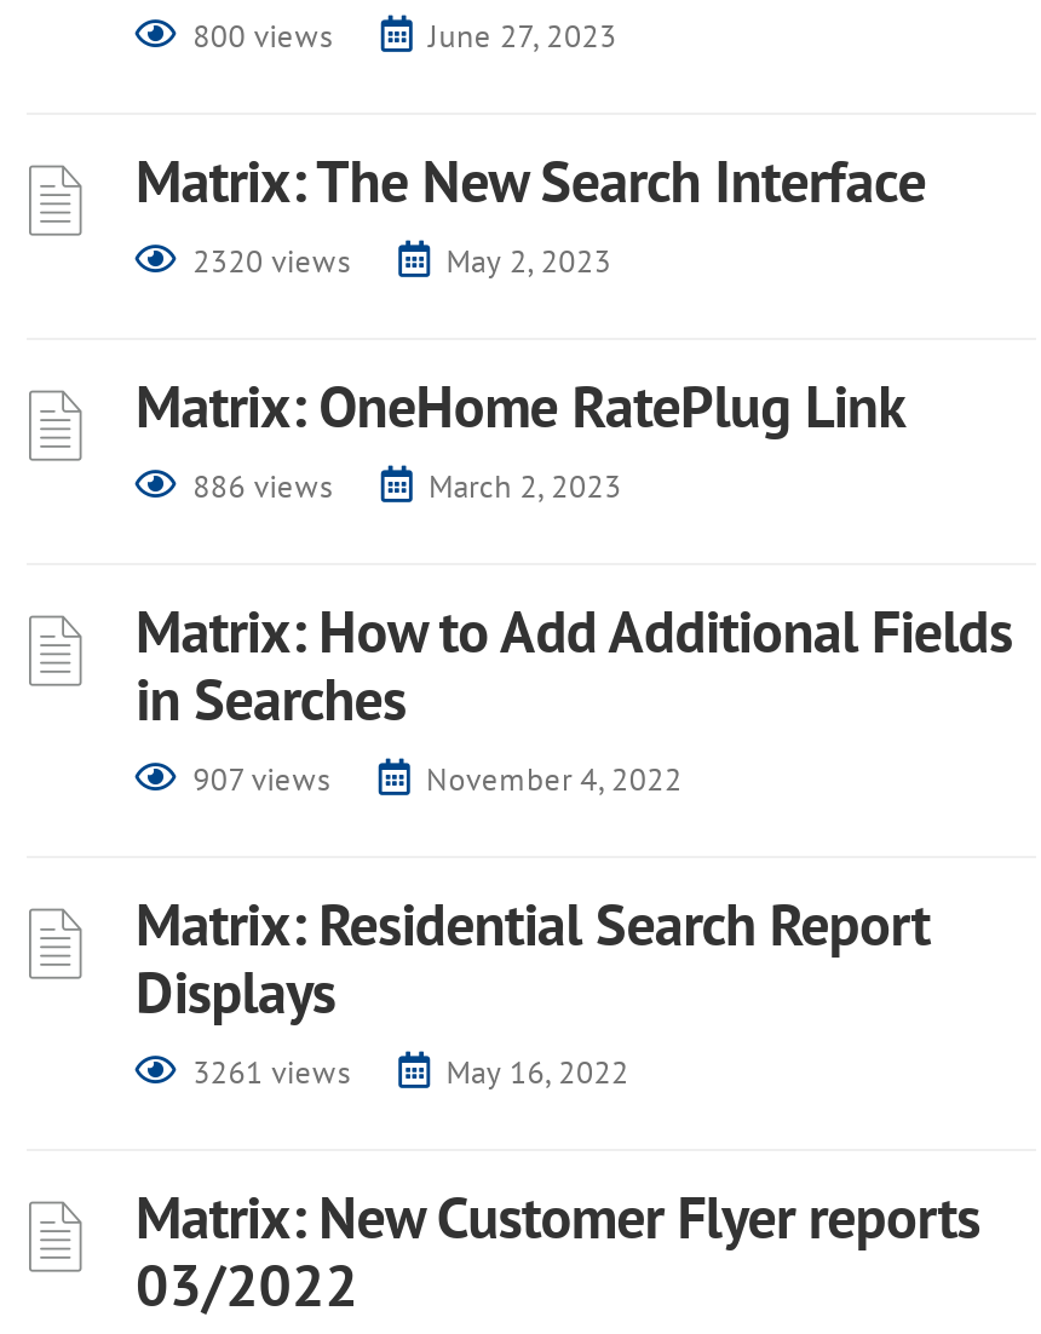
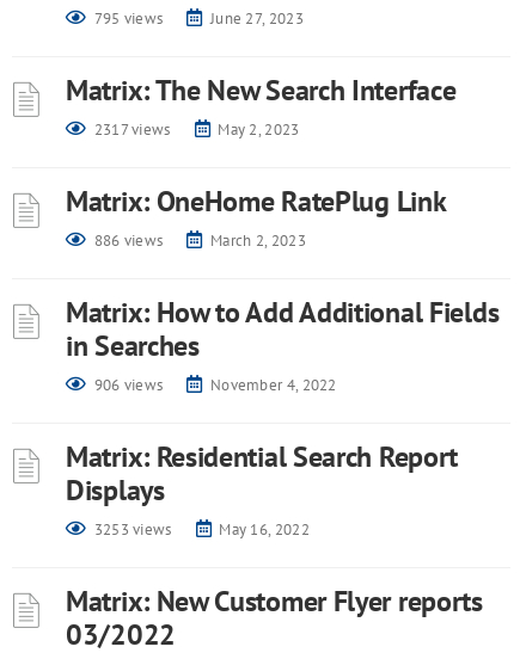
[193,16,332,57] 800 views -> [94,8,163,29] 795 views
[193,241,350,282] 2320 views -> [94,119,170,140] 2317 views
[193,759,330,800] 907 views -> [94,375,163,395] 906 views
[193,1052,350,1093] 3261 views -> [94,519,172,540] 3253 views

